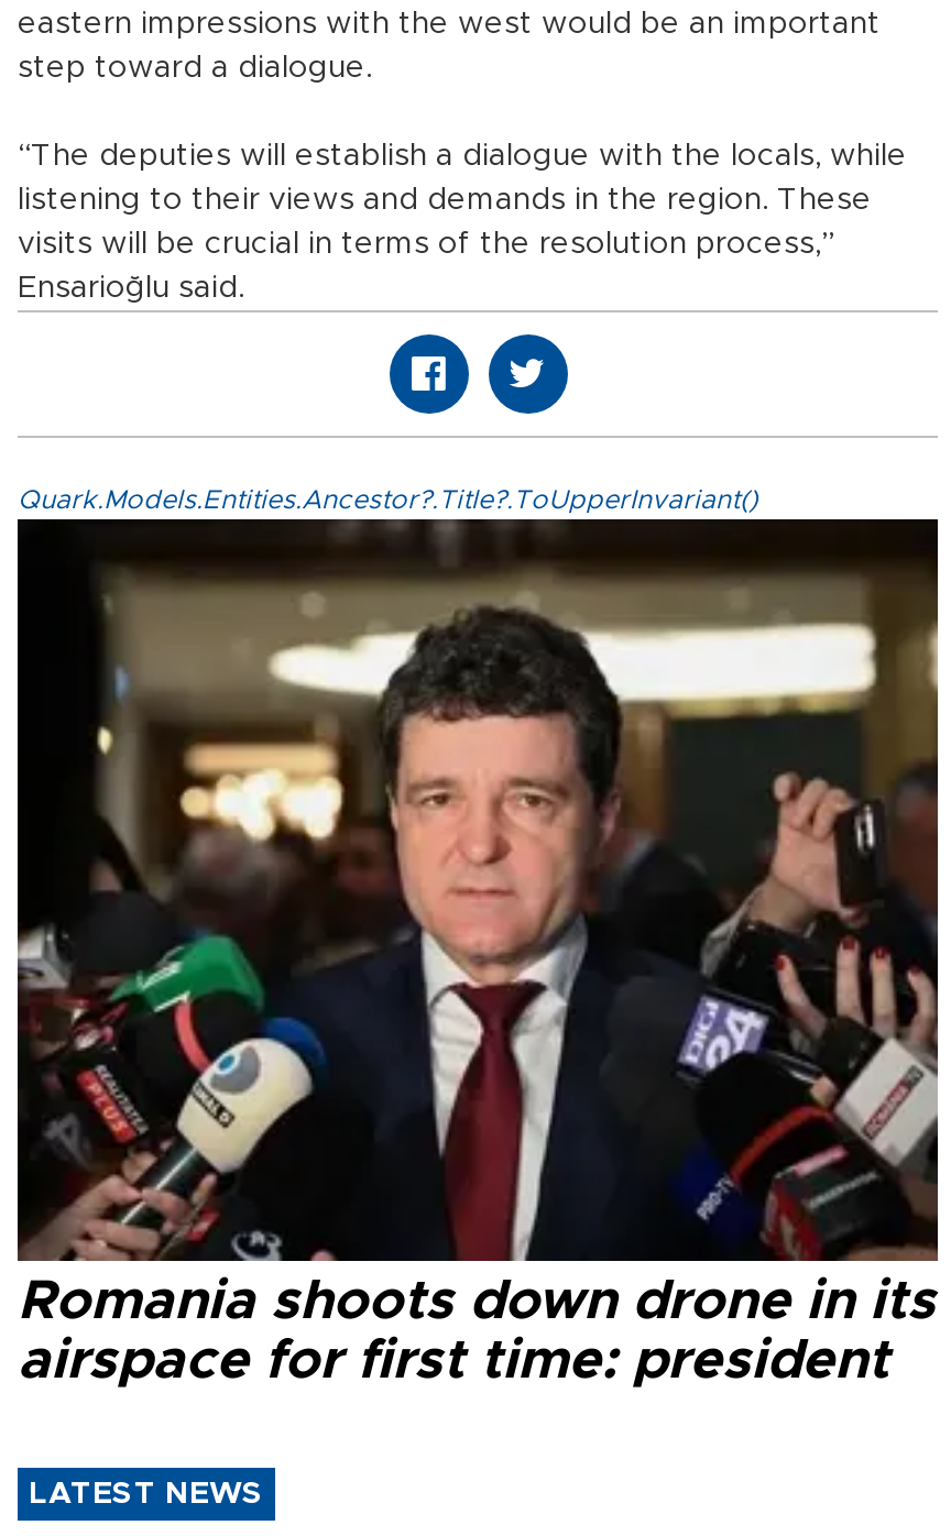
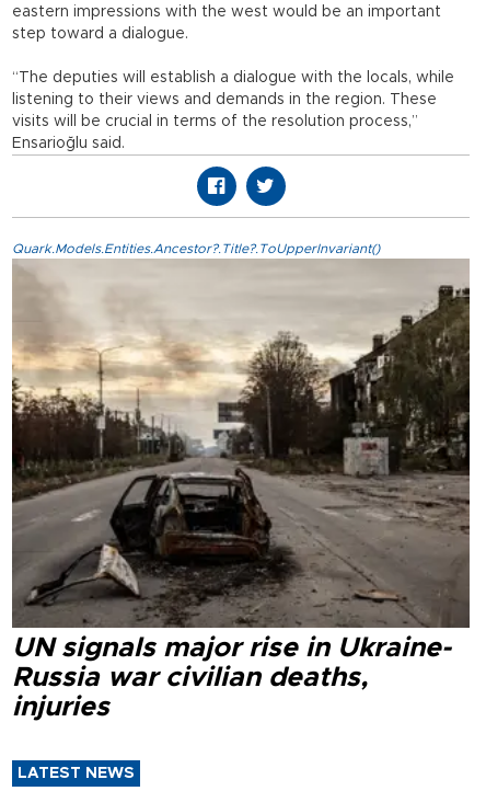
[15,517,940,1388] [image] | Romania shoots down drone in its | airspace for first time: president -> [11,259,470,721] [image] | UN signals major rise in Ukraine- | Russia war civilian deaths, | injuries

